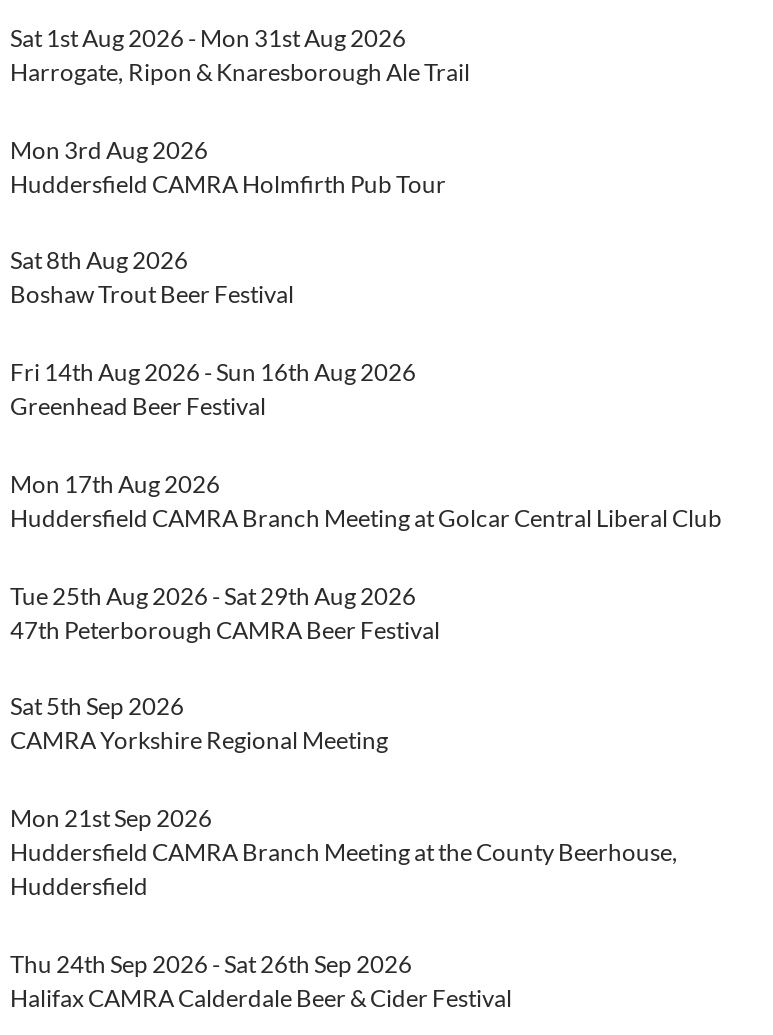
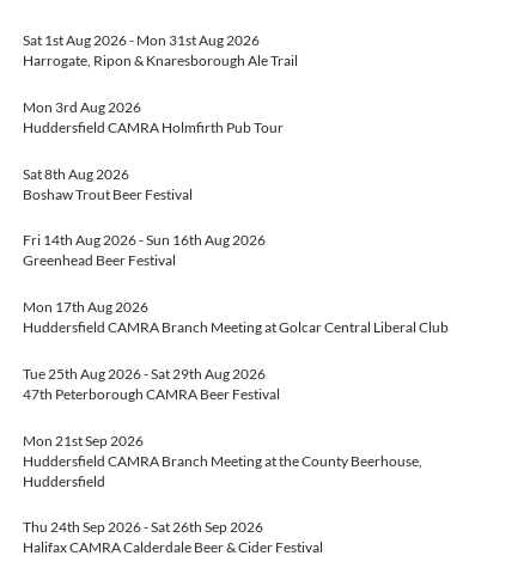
[10,692,388,756] Sat 5th Sep 2026 | CAMRA Yorkshire Regional Meeting -> none

